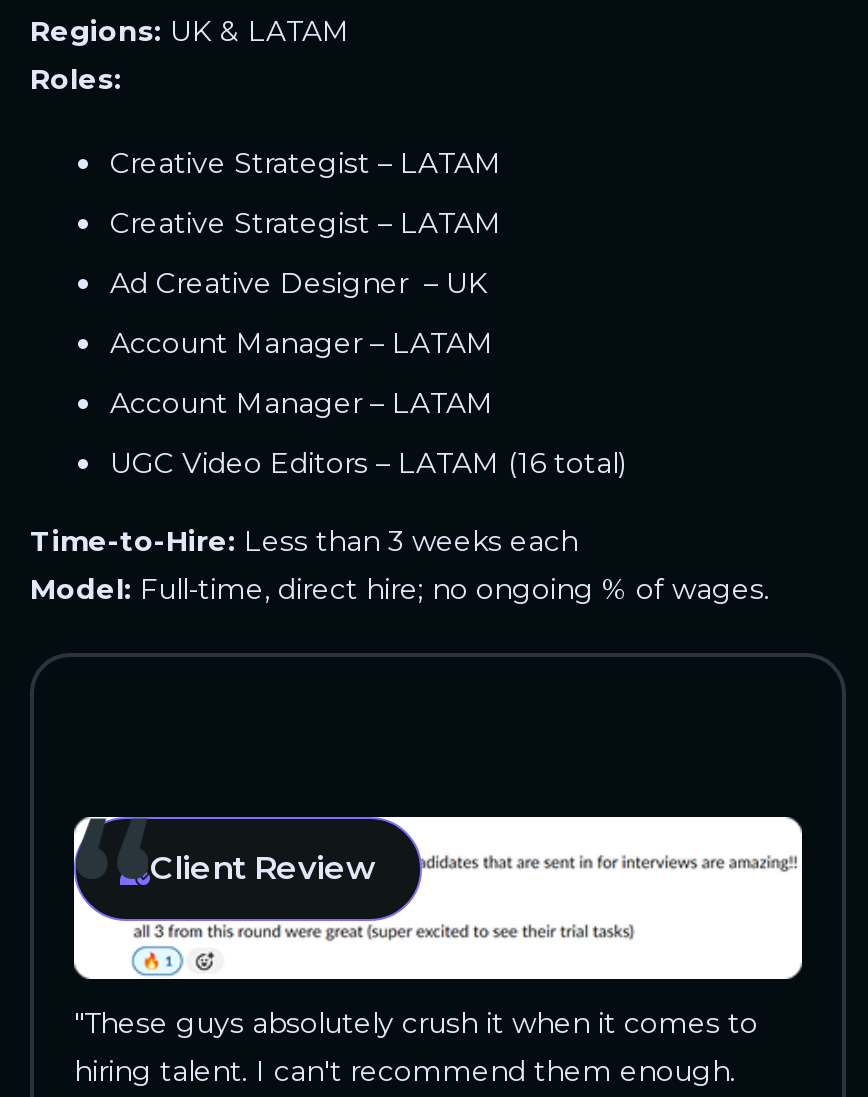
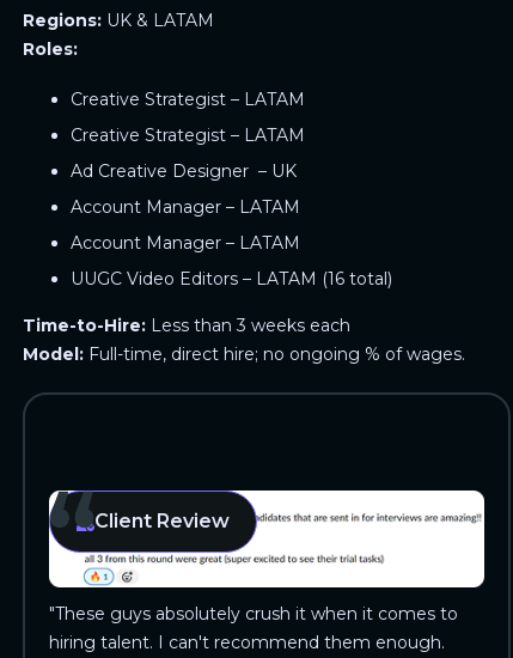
[110,445,626,481] UGC Video Editors – LATAM (16 total) -> [71,268,392,290] UUGC Video Editors – LATAM (16 total)

